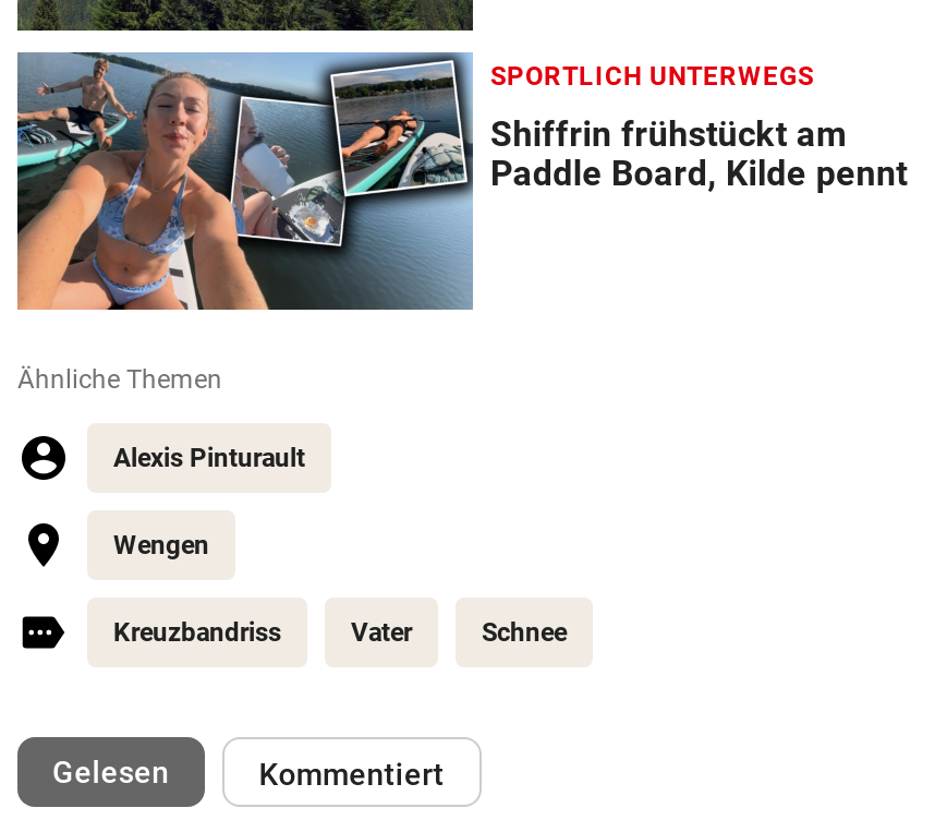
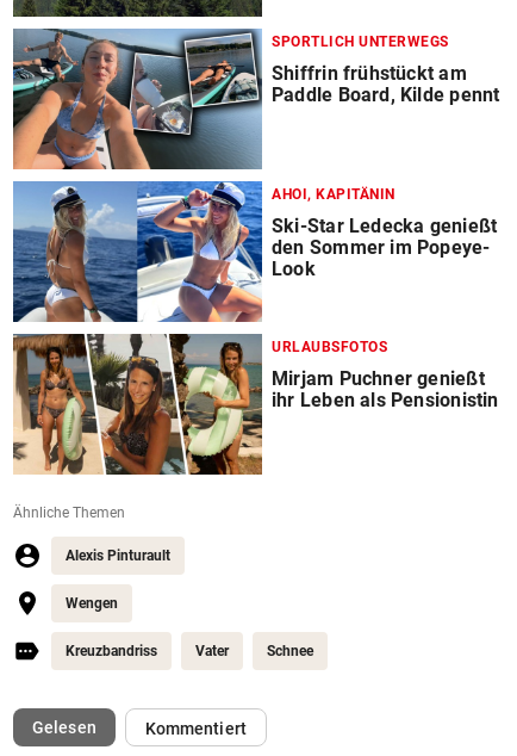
none -> [12,180,497,323] [image] | AHOI, KAPITÄNIN | Ski-Star Ledecka genießt | den Sommer im Popeye- | Look
none -> [12,333,499,476] [image] | URLAUBSFOTOS | Mirjam Puchner genießt | ihr Leben als Pensionistin

